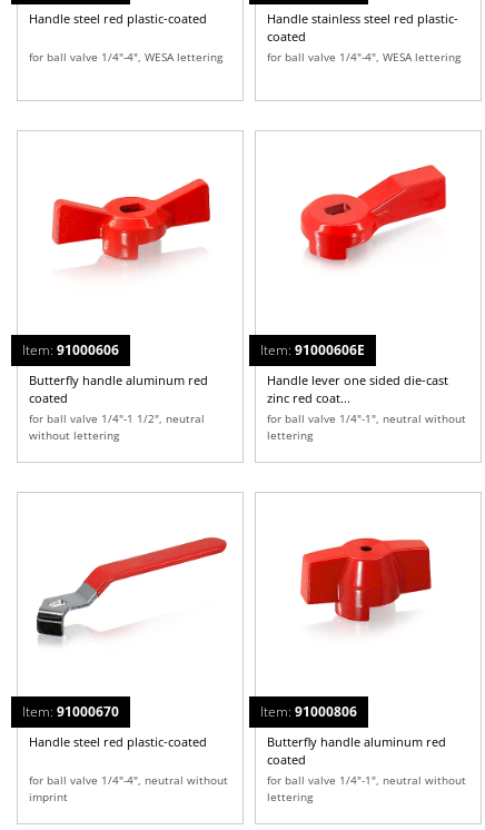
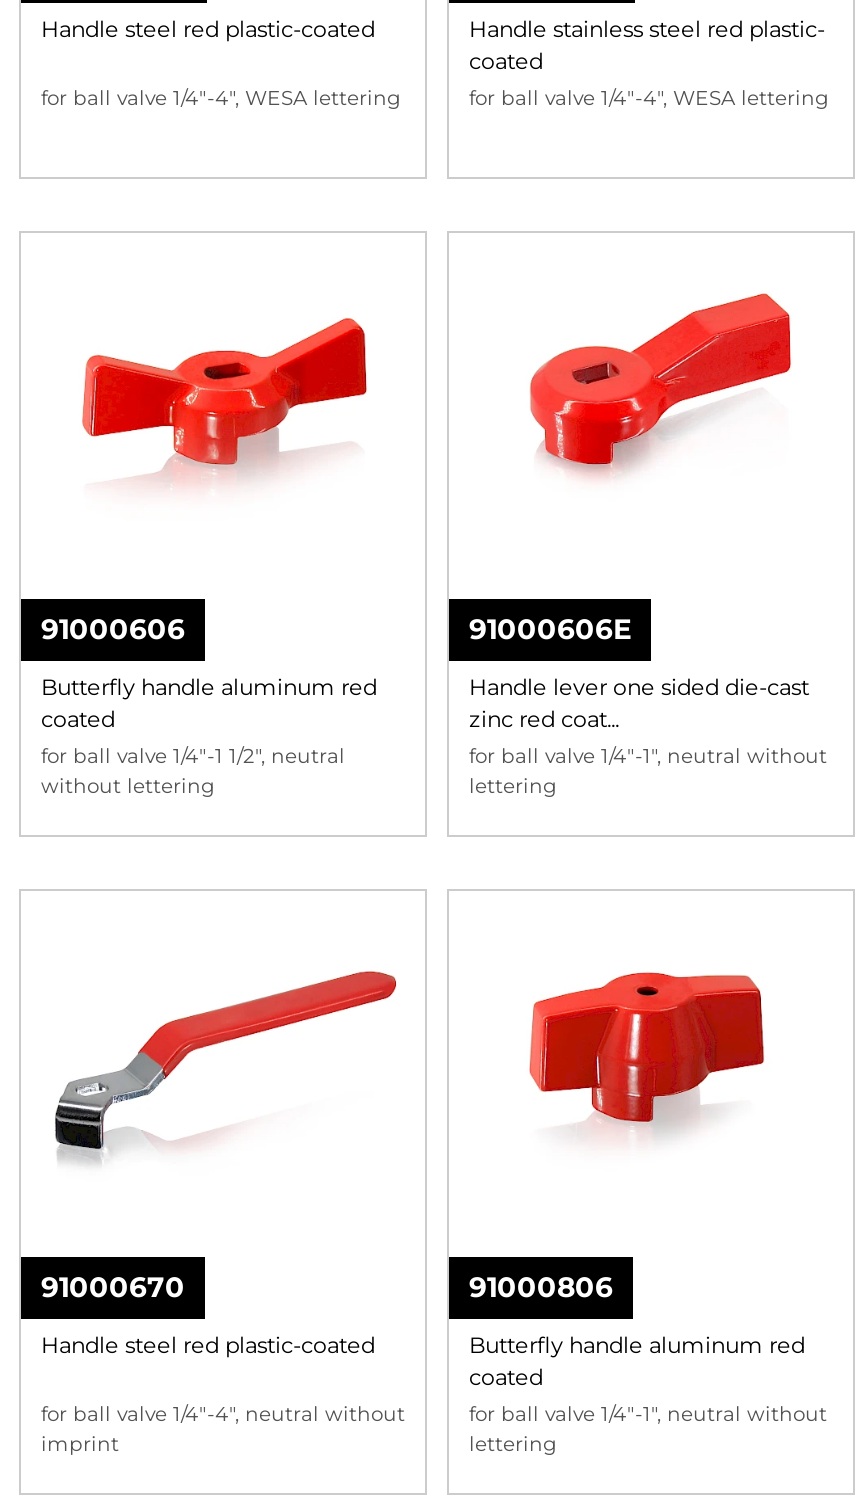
[22,341,119,360] Item: 91000606 -> [41,611,185,647] 91000606
[260,341,365,360] Item: 91000606E -> [469,611,631,647] 91000606E
[22,702,119,721] Item: 91000670 -> [41,1269,185,1305] 91000670
[260,702,357,721] Item: 91000806 -> [469,1269,613,1305] 91000806

